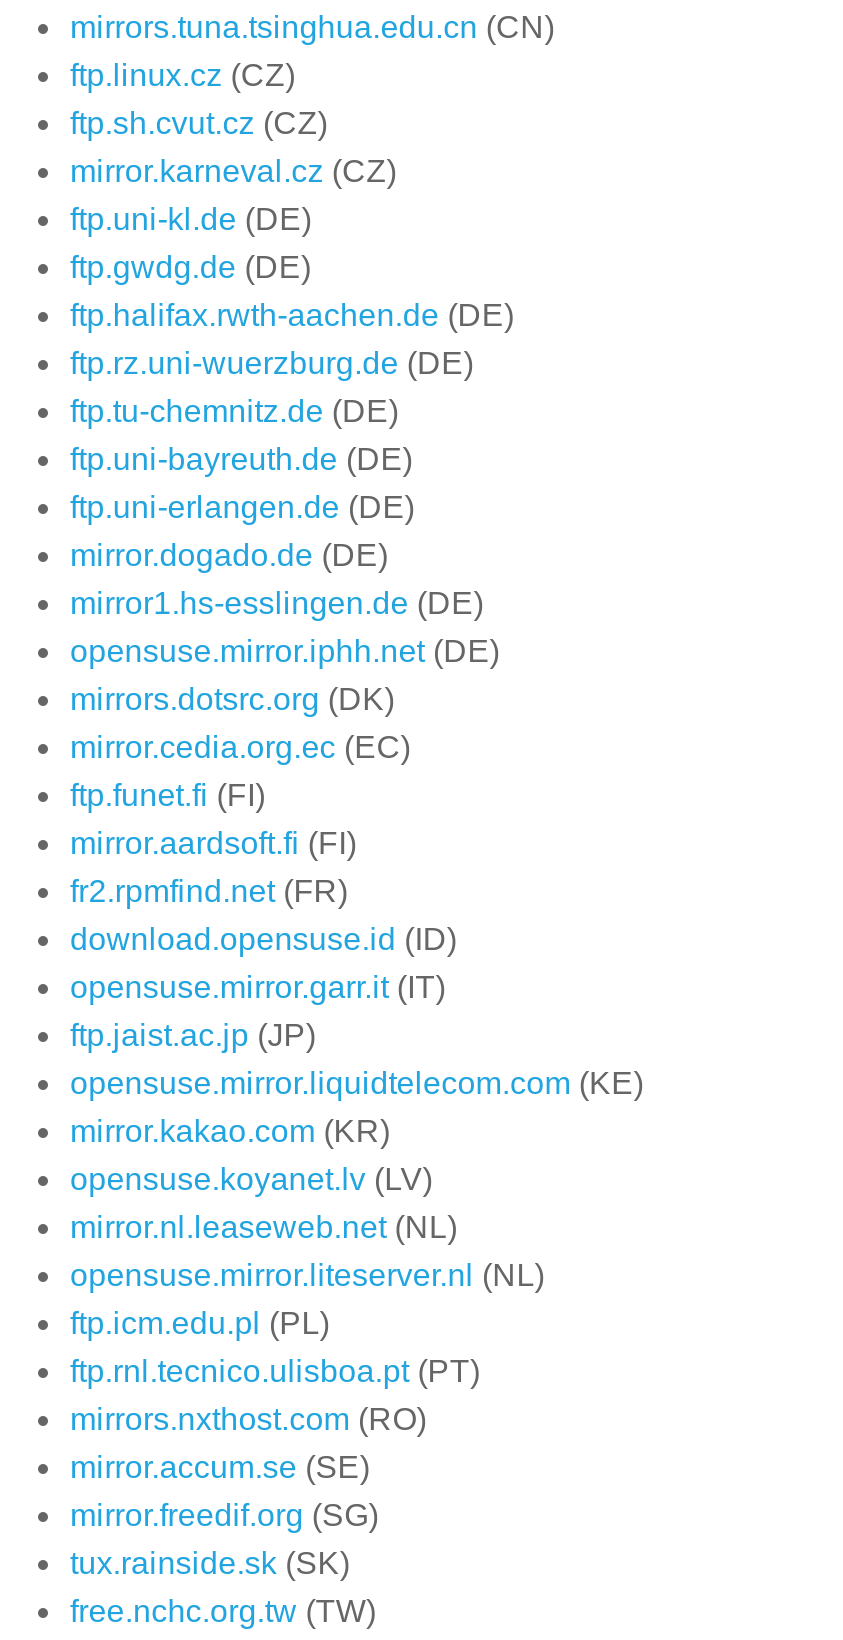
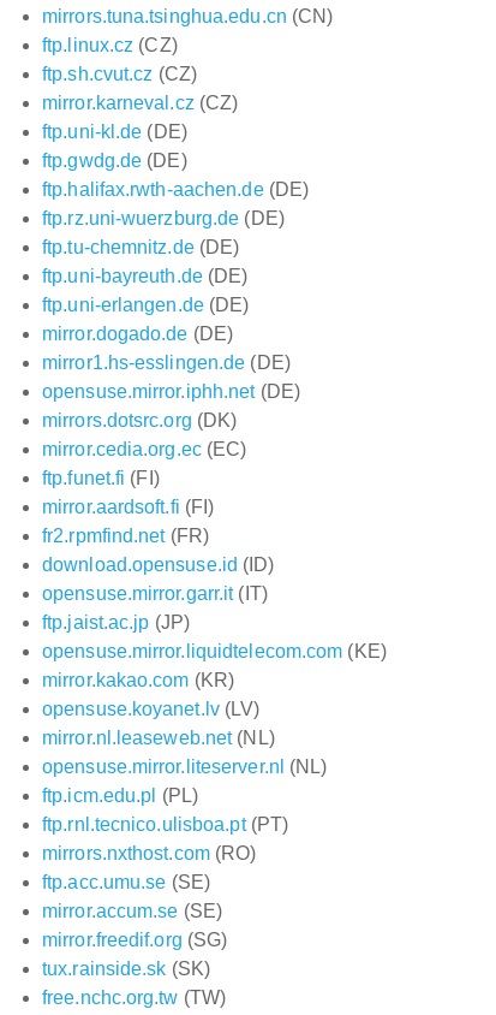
none -> [42,872,210,892] ftp.acc.umu.se (SE)

